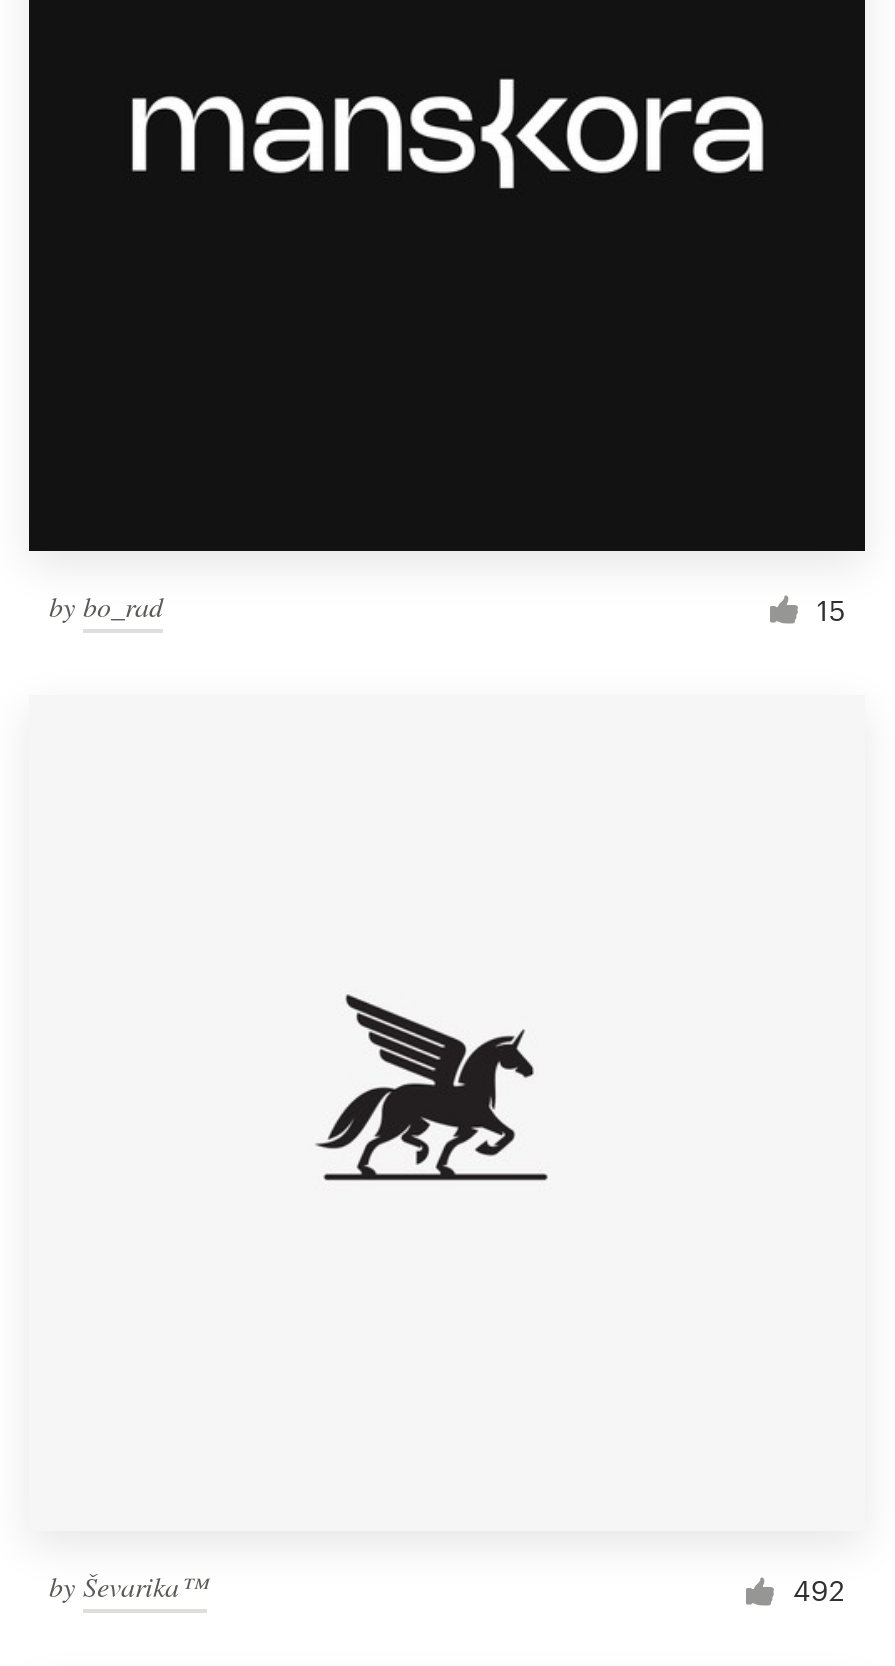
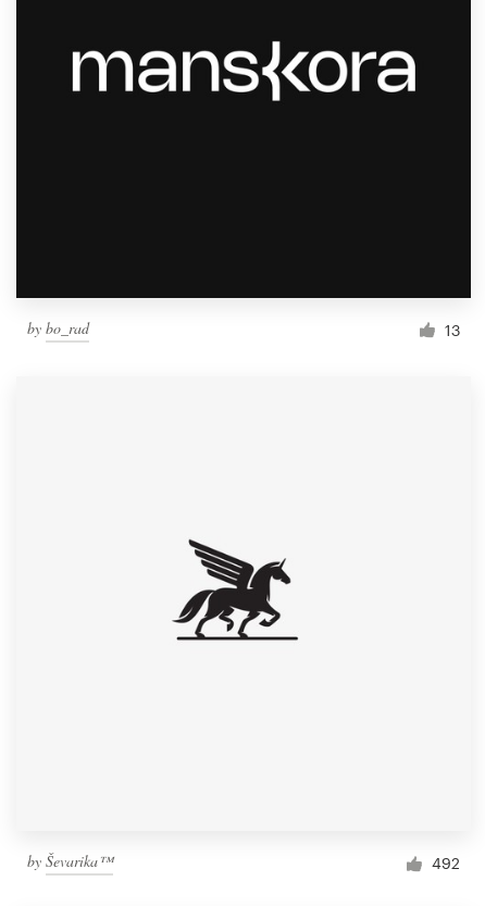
[817,593,845,627] 15 -> [445,321,460,339] 13

